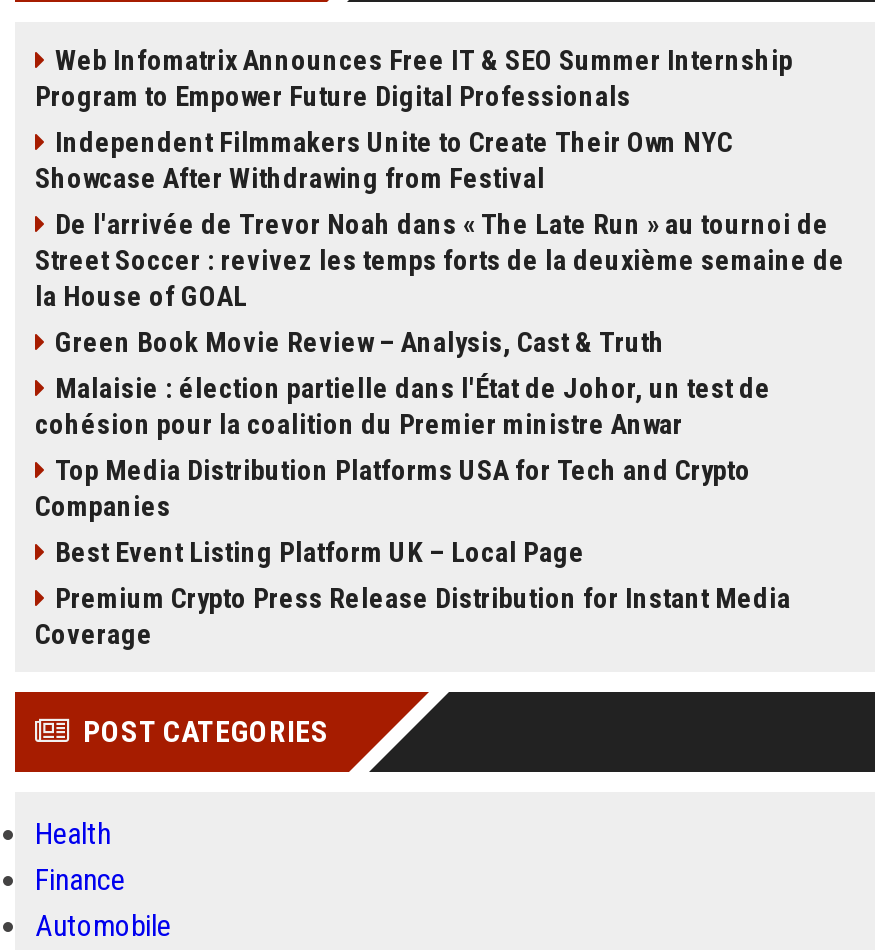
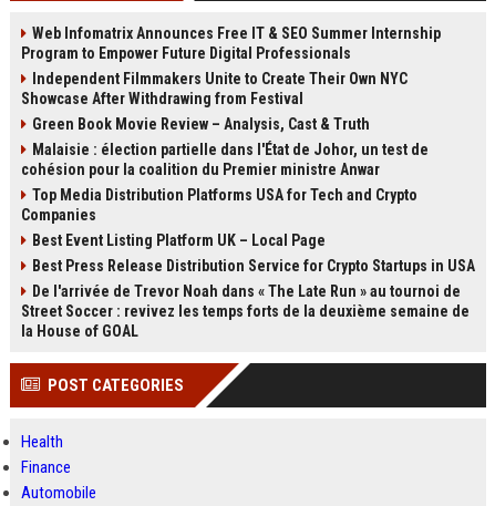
moved [35,208,845,312] -> [21,282,470,340]: De l'arrivée de Trevor Noah dans « The Late Run » au tournoi de | Street Soccer : revivez les temps forts de la deuxième semaine de | la House of GOAL
moved [35,326,771,568] -> [21,115,429,249]: Green Book Movie Review – Analysis, Cast & Truth | Malaisie : élection partielle dans l'État de Johor, un test de | cohésion pour la coalition du Premier ministre Anwar | Top Media Distribution Platforms USA for Tech and Crypto | Companies | Best Event Listing Platform UK – Local Page
[35,582,791,650] Premium Crypto Press Release Distribution for Instant Media | Coverage -> [32,257,475,275] Best Press Release Distribution Service for Crypto Startups in USA

